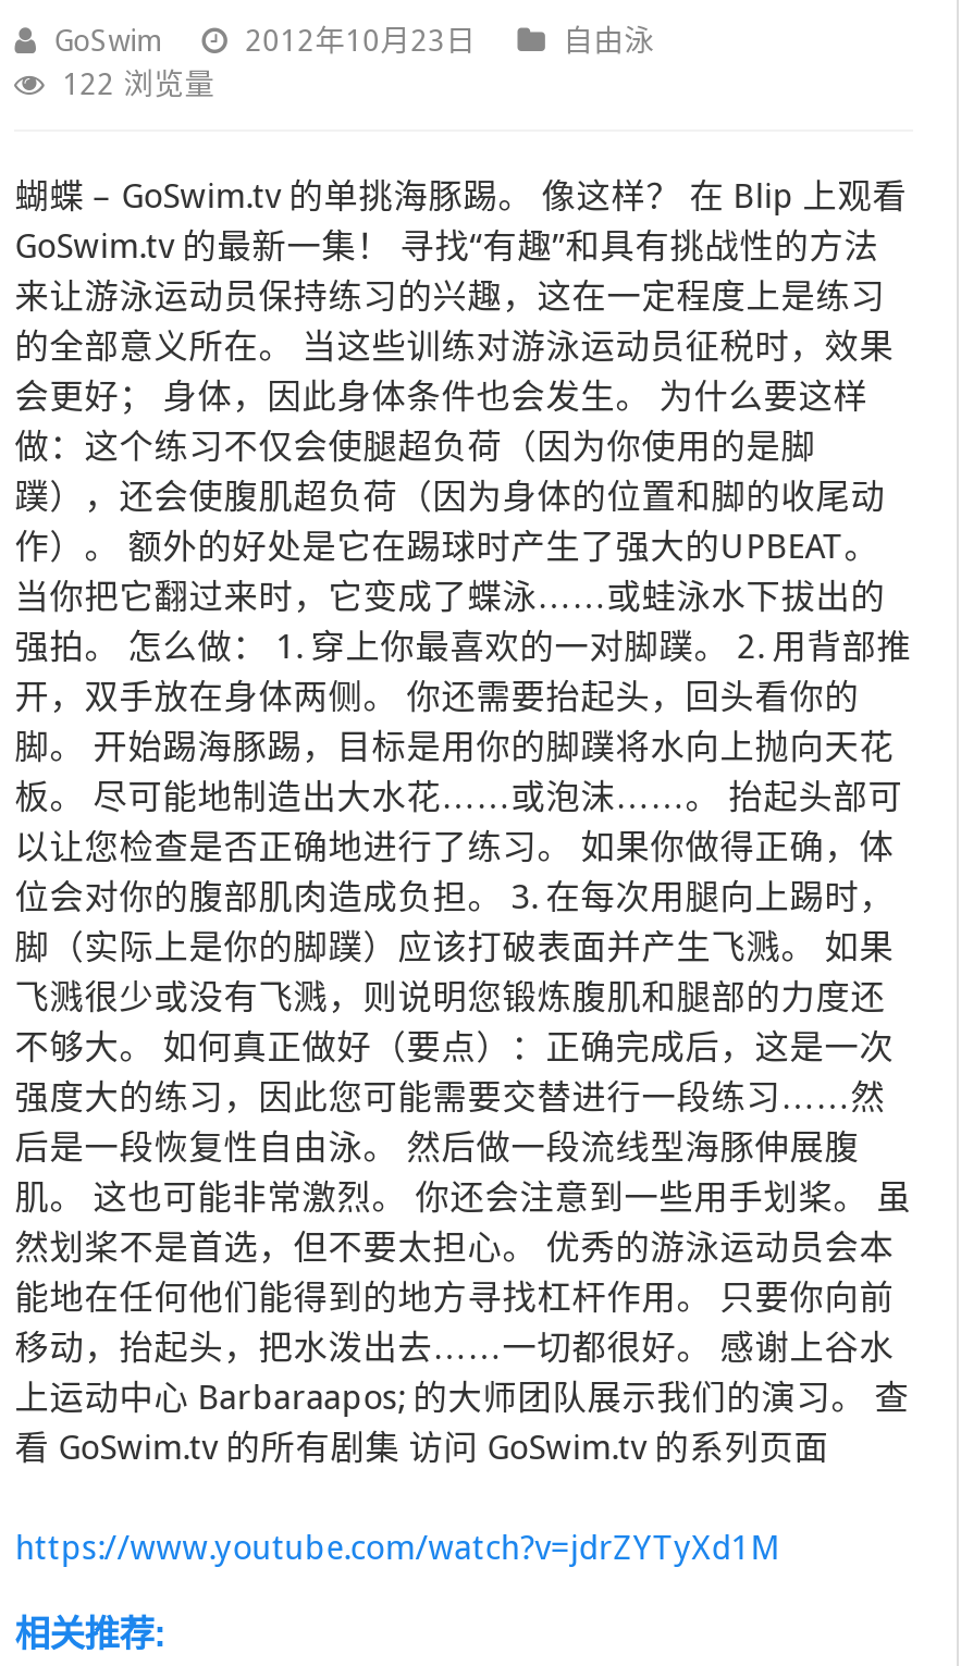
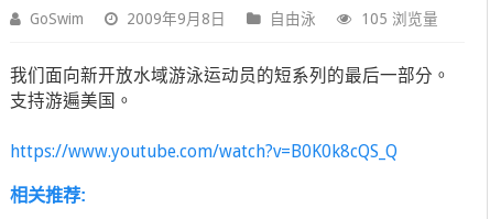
[245,23,476,57] 2012年10月23日 -> [127,10,226,27] 2009年9月8日
[62,66,215,101] 122 浏览量 -> [361,10,438,27] 105 浏览量
[15,175,911,1467] 蝴蝶 – GoSwim.tv 的单挑海豚踢。 像这样？ 在 Blip 上观看 | GoSwim.tv 的最新一集！ 寻找“有趣”和具有挑战性的方法 | 来让游泳运动员保持练习的兴趣，这在一定程度上是练习 | 的全部意义所在。 当这些训练对游泳运动员征税时，效果 | 会更好； 身体，因此身体条件也会发生。 为什么要这样 | 做：这个练习不仅会使腿超负荷（因为你使用的是脚 | 蹼），还会使腹肌超负荷（因为身体的位置和脚的收尾动 | 作）。 额外的好处是它在踢球时产生了强大的UPBEAT。 | 当你把它翻过来时，它变成了蝶泳……或蛙泳水下拔出的 | 强拍。 怎么做： 1. 穿上你最喜欢的一对脚蹼。 2. 用背部推 | 开，双手放在身体两侧。 你还需要抬起头，回头看你的 | 脚。 开始踢海豚踢，目标是用你的脚蹼将水向上抛向天花 | 板。 尽可能地制造出大水花……或泡沫……。 抬起头部可 | 以让您检查是否正确地进行了练习。 如果你做得正确，体 | 位会对你的腹部肌肉造成负担。 3. 在每次用腿向上踢时， | 脚（实际上是你的脚蹼）应该打破表面并产生飞溅。 如果 | 飞溅很少或没有飞溅，则说明您锻炼腹肌和腿部的力度还 | 不够大。 如何真正做好（要点）：正确完成后，这是一次 | 强度大的练习，因此您可能需要交替进行一段练习……然 | 后是一段恢复性自由泳。 然后做一段流线型海豚伸展腹 | 肌。 这也可能非常激烈。 你还会注意到一些用手划桨。 虽 | 然划桨不是首选，但不要太担心。 优秀的游泳运动员会本 | 能地在任何他们能得到的地方寻找杠杆作用。 只要你向前 | 移动，抬起头，把水泼出去……一切都很好。 感谢上谷水 | 上运动中心 Barbaraapos; 的大师团队展示我们的演习。 查 | 看 GoSwim.tv 的所有剧集 访问 GoSwim.tv 的系列页面 -> [10,65,451,111] 我们面向新开放水域游泳运动员的短系列的最后一部分。 | 支持游遍美国。
[15,1526,781,1567] https://www.youtube.com/watch?v=jdrZYTyXd1M -> [10,141,398,161] https://www.youtube.com/watch?v=B0K0k8cQS_Q

